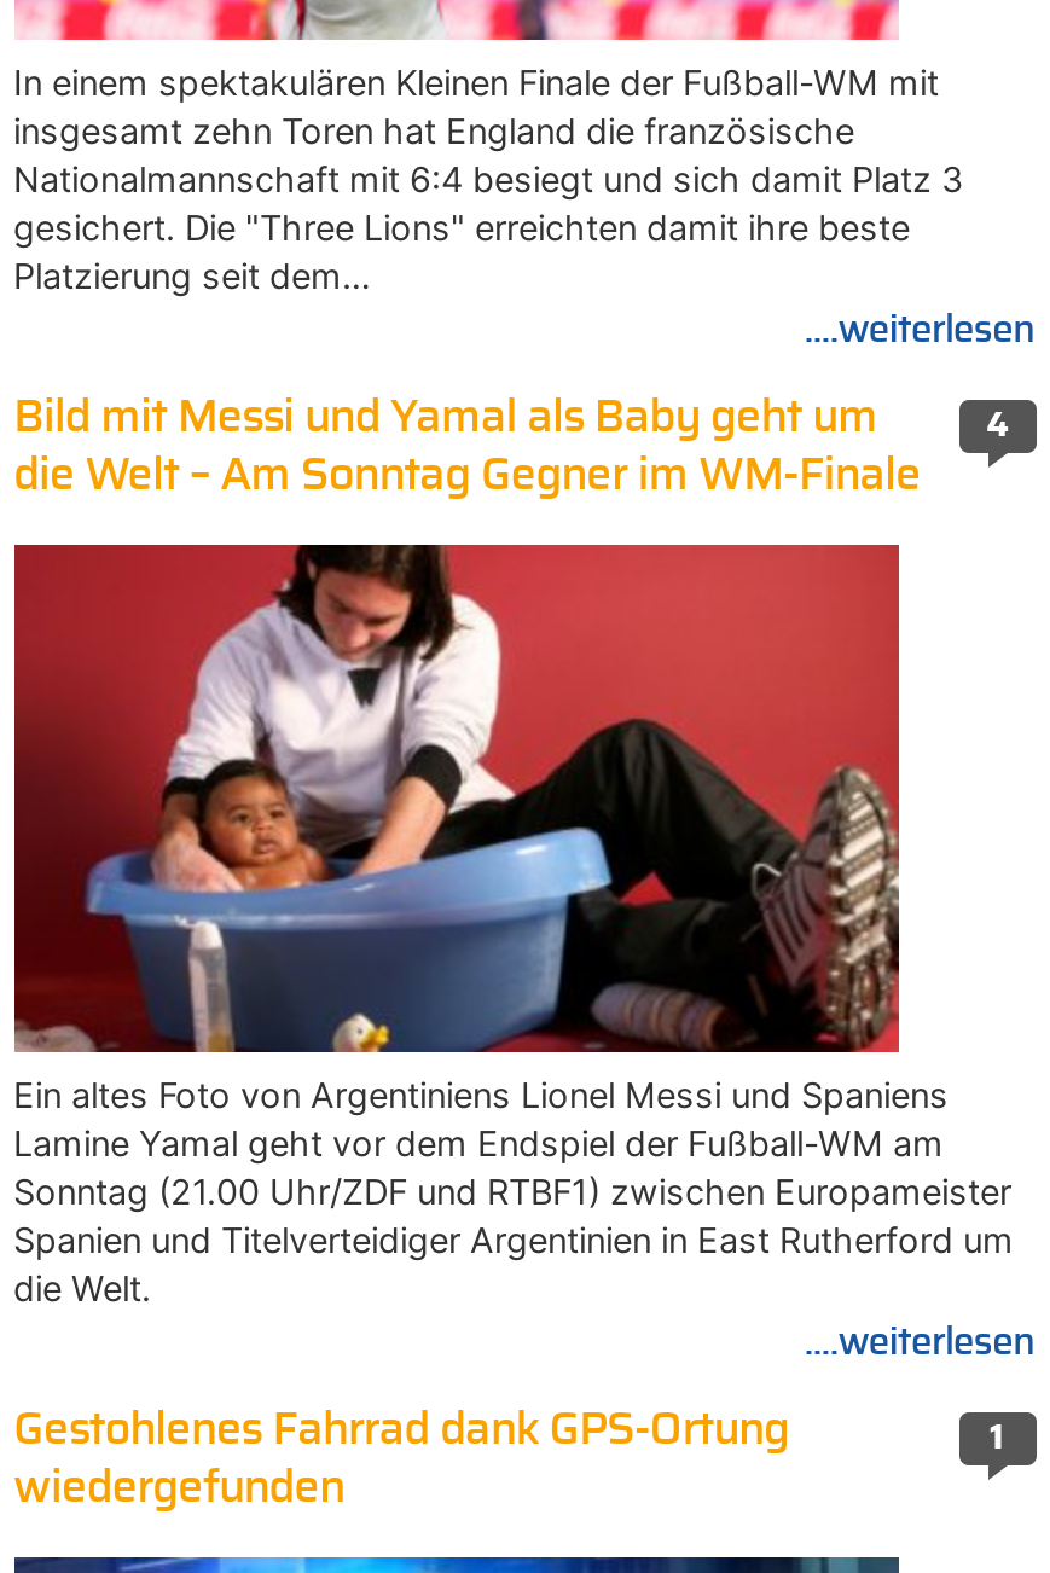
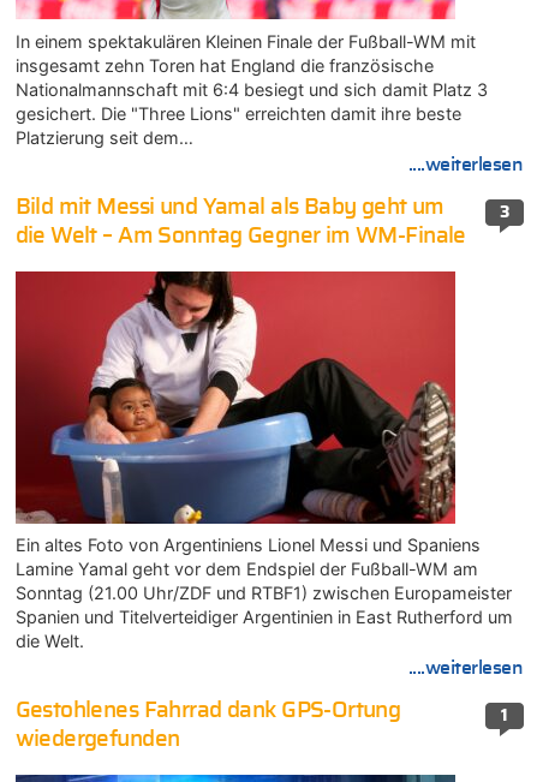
[986,408,1008,444] 4 -> [499,203,509,221] 3

